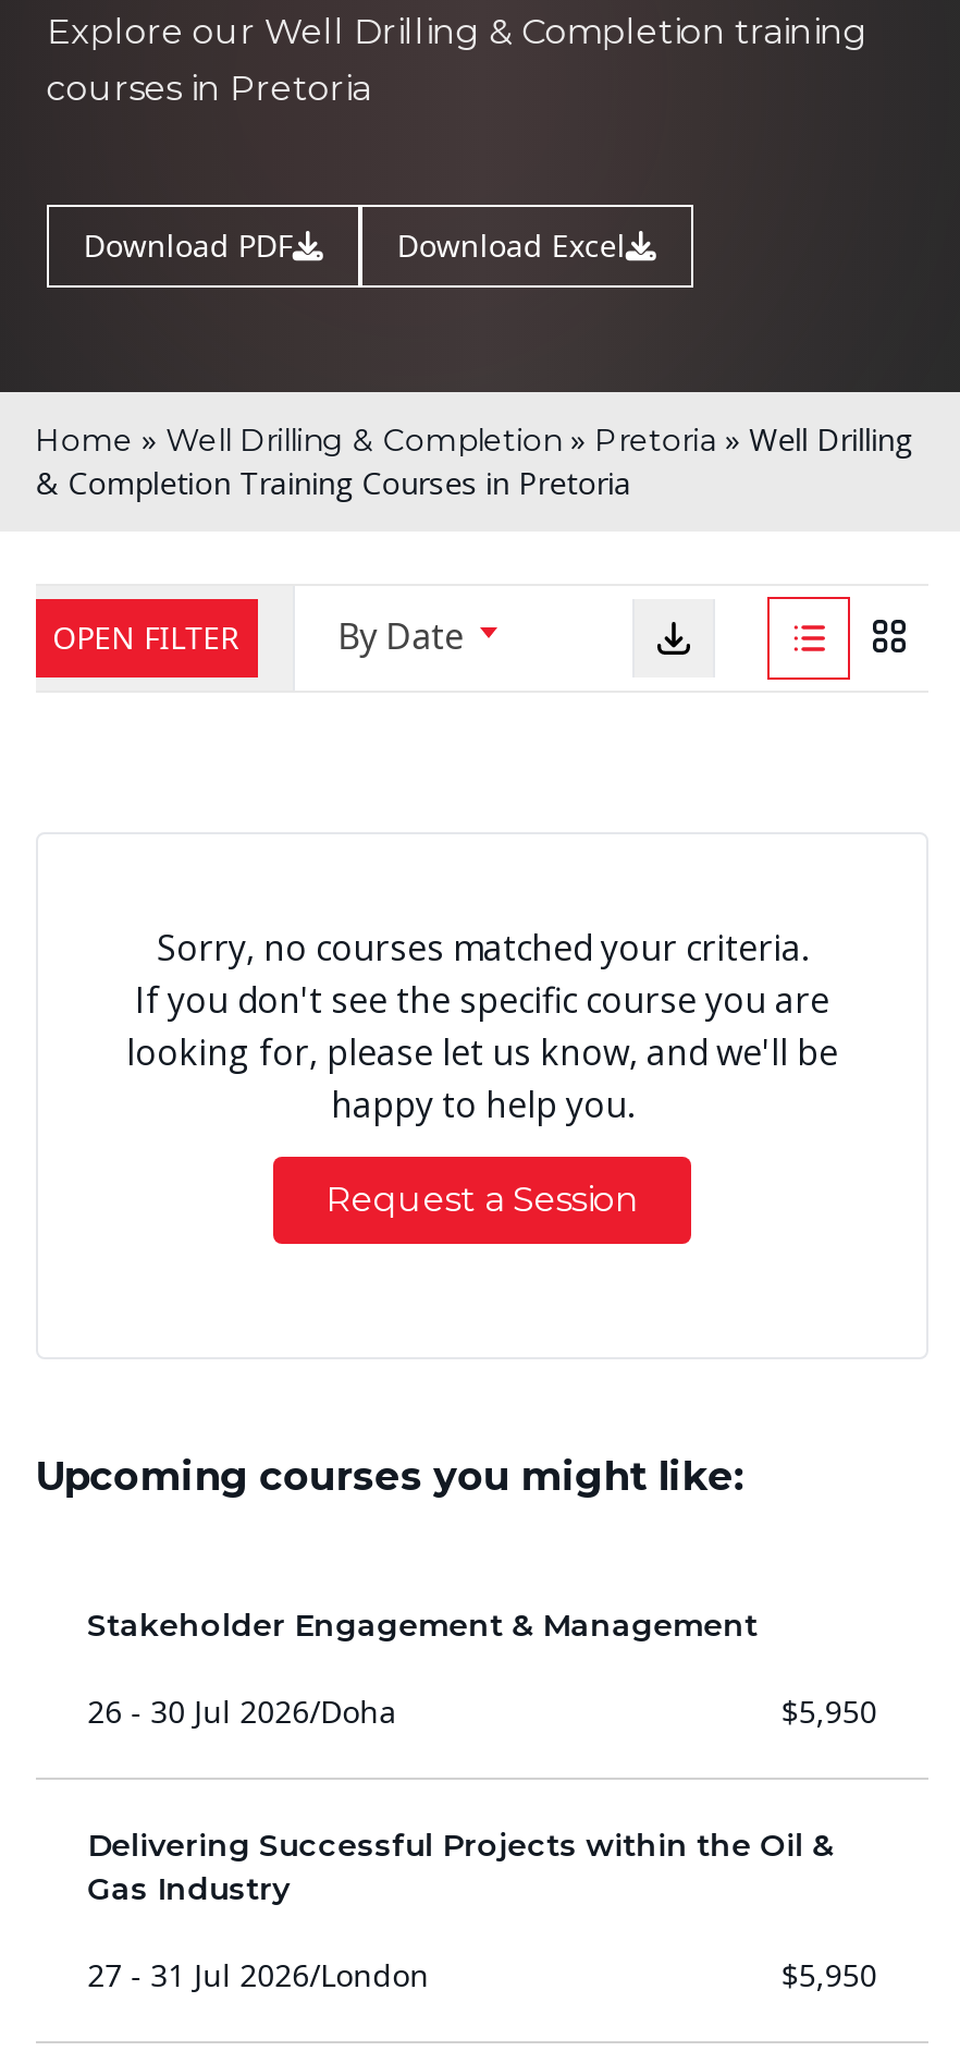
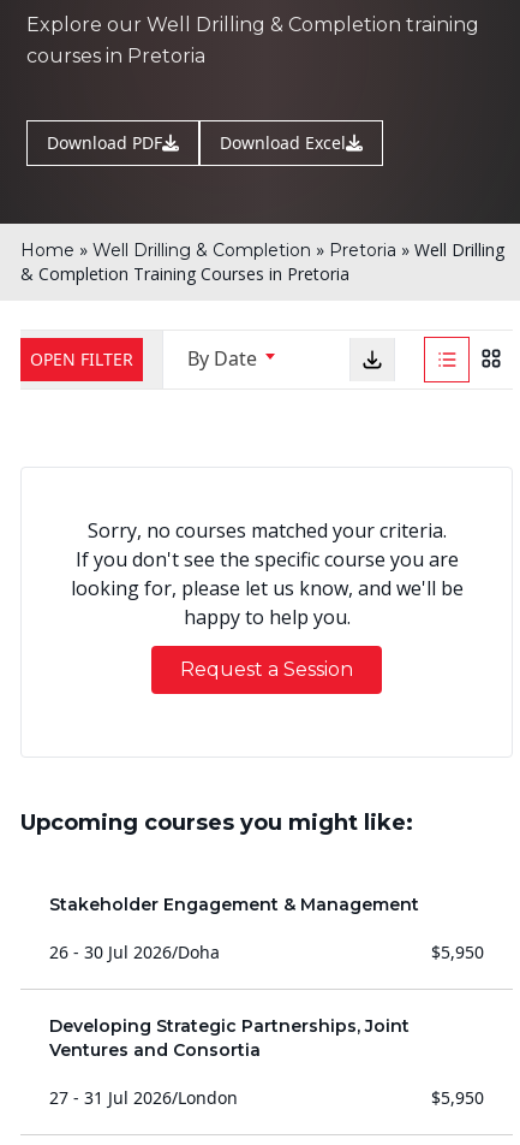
[88,1826,834,1908] Delivering Successful Projects within the Oil & | Gas Industry -> [49,1015,409,1061] Developing Strategic Partnerships, Joint | Ventures and Consortia

